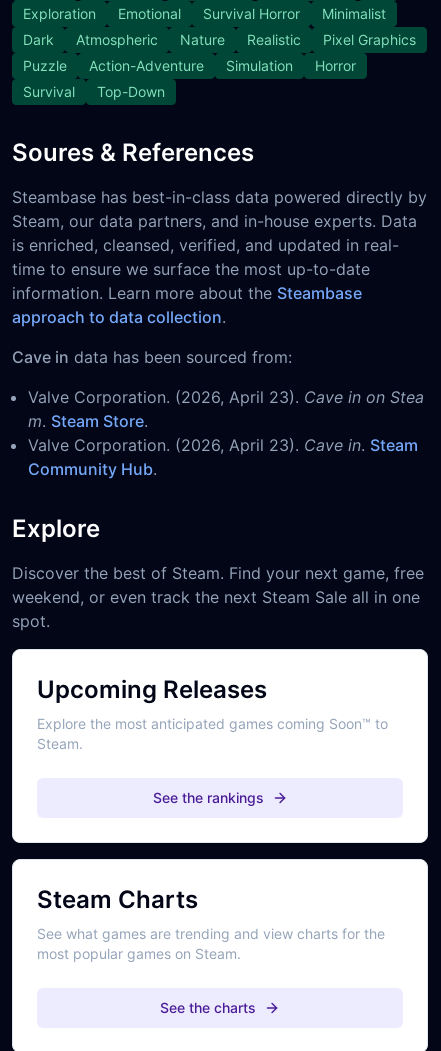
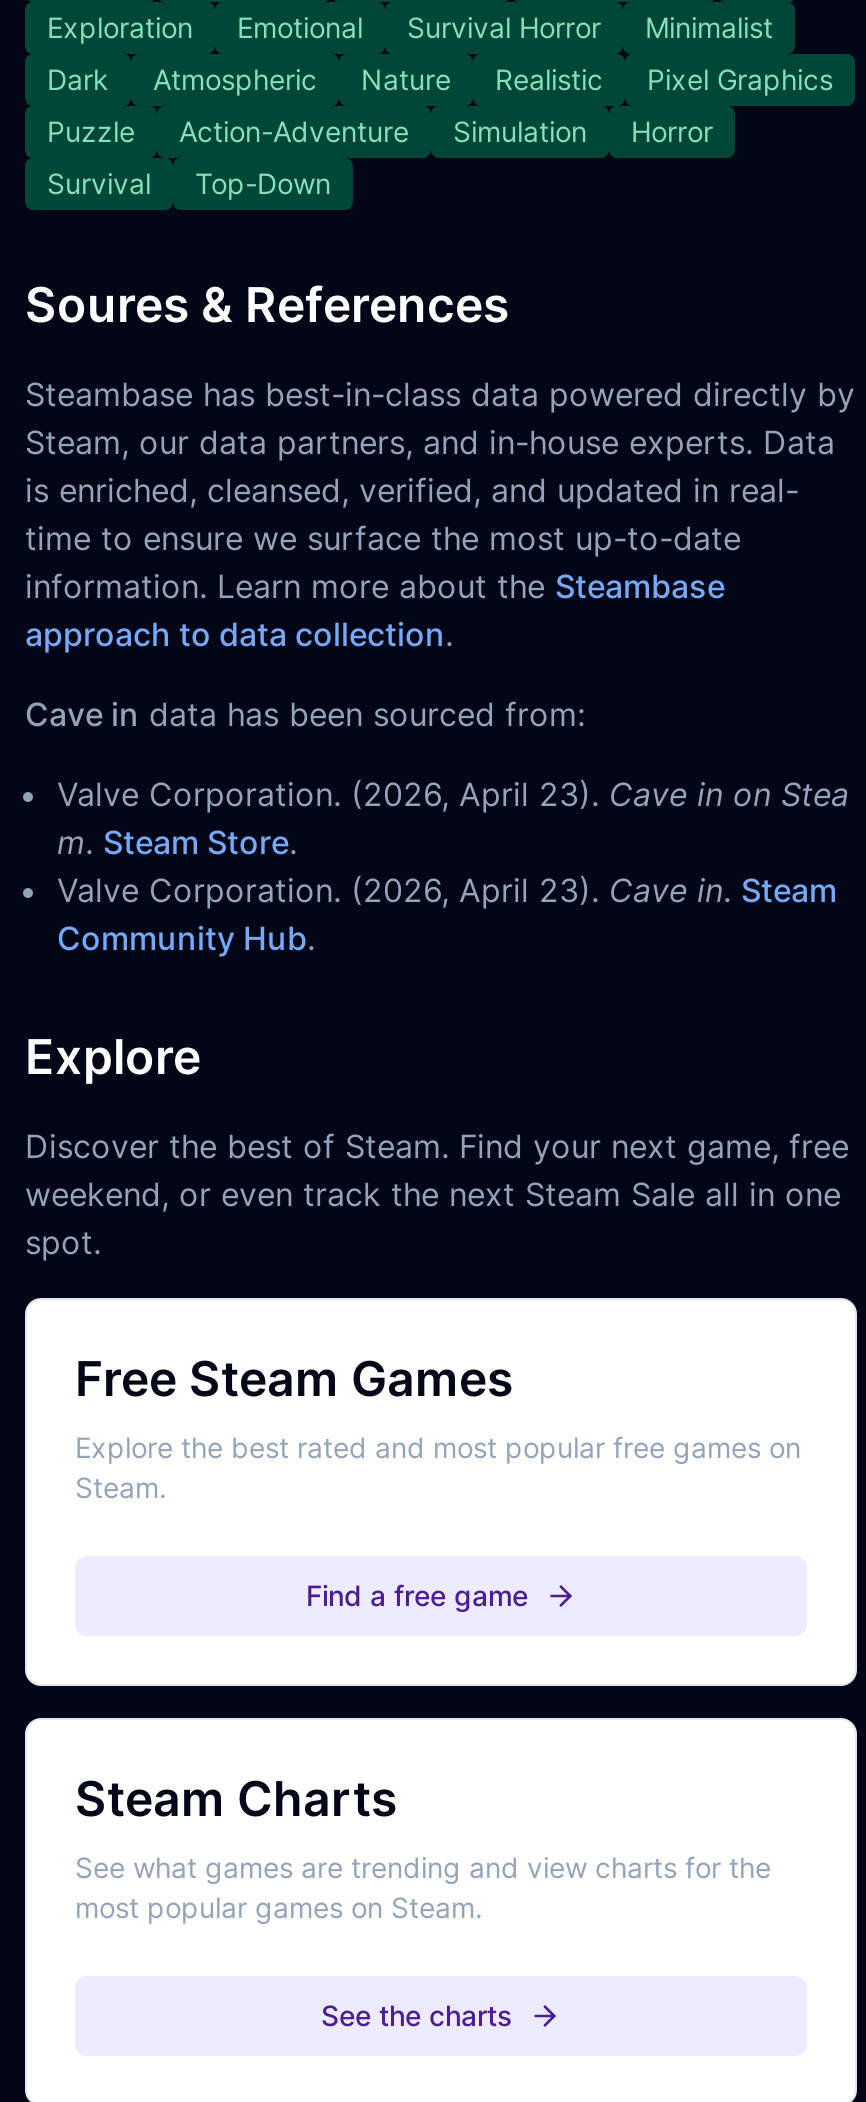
[37,675,388,732] Upcoming Releases | Explore the most anticipated games coming Soon™ to -> [75,1349,801,1463] Free Steam Games | Explore the best rated and most popular free games on
[152,789,263,806] See the rankings -> [306,1577,528,1611] Find a free game

